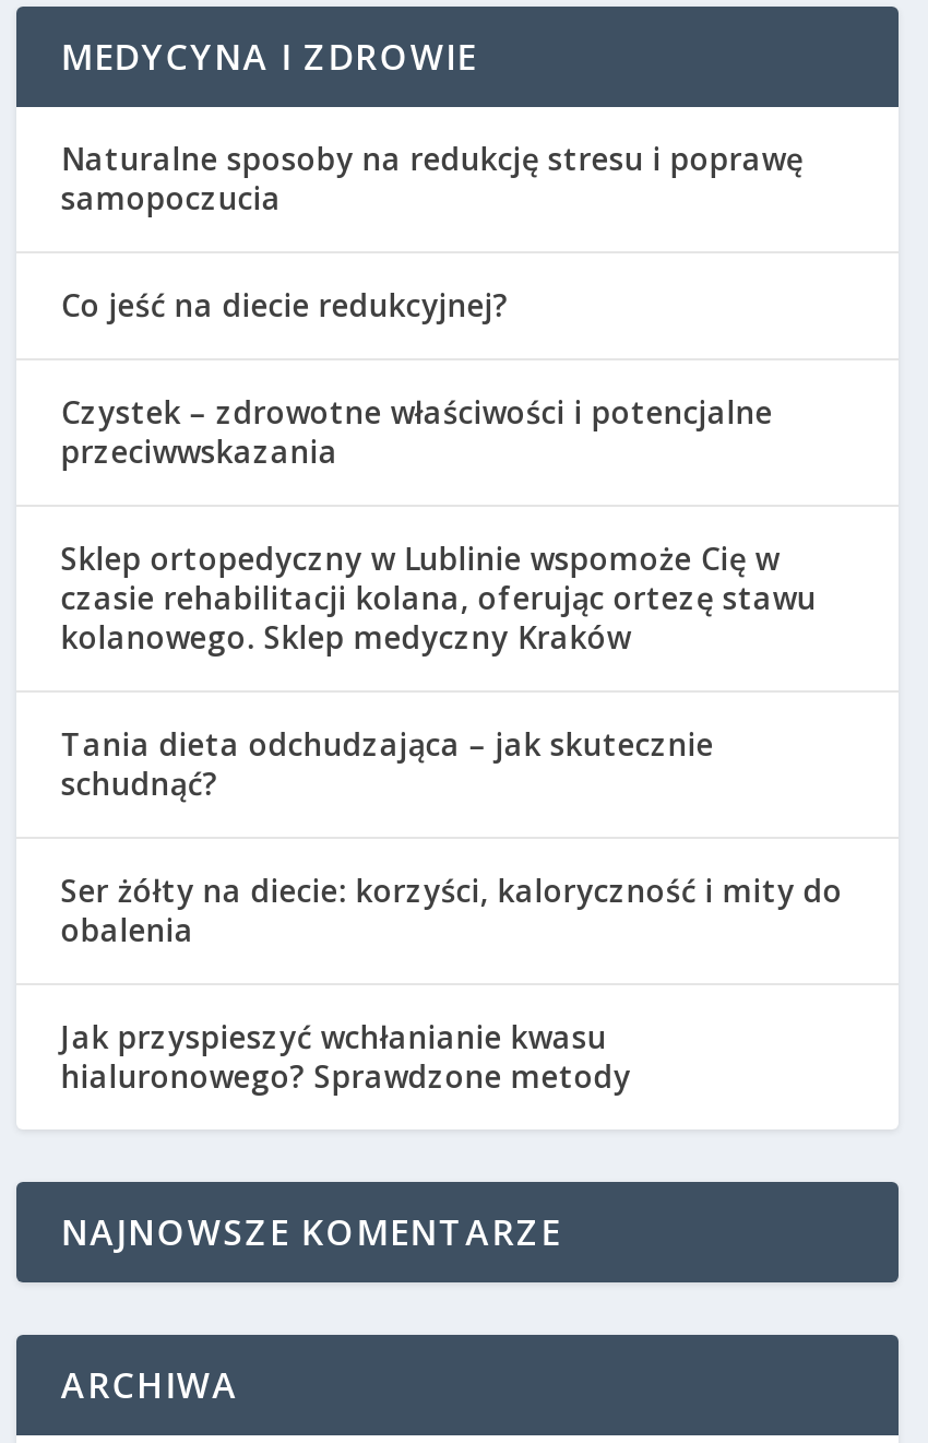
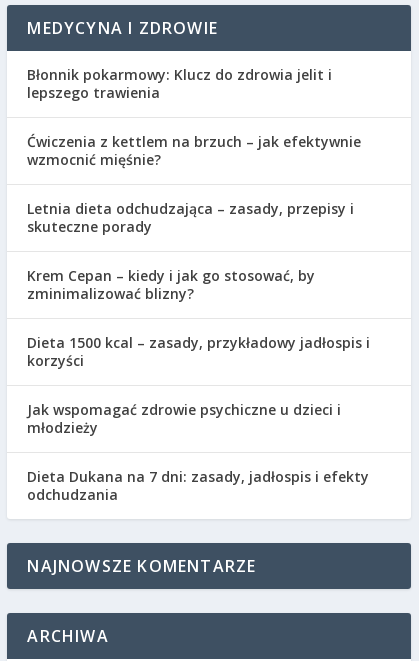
[61,138,803,218] Naturalne sposoby na redukcję stresu i poprawę | samopoczucia -> [27,65,332,102] Błonnik pokarmowy: Klucz do zdrowia jelit i | lepszego trawienia
[61,284,509,326] Co jeść na diecie redukcyjnej? -> [27,132,361,169] Ćwiczenia z kettlem na brzuch – jak efektywnie | wzmocnić mięśnie?
[61,391,773,472] Czystek – zdrowotne właściwości i potencjalne | przeciwwskazania -> [27,199,354,236] Letnia dieta odchudzająca – zasady, przepisy i | skuteczne porady
[61,537,816,658] Sklep ortopedyczny w Lublinie wspomoże Cię w | czasie rehabilitacji kolana, oferując ortezę stawu | kolanowego. Sklep medyczny Kraków -> [27,266,315,303] Krem Cepan – kiedy i jak go stosować, by | zminimalizować blizny?
[61,723,714,804] Tania dieta odchudzająca – jak skutecznie | schudnąć? -> [27,333,370,370] Dieta 1500 kcal – zasady, przykładowy jadłospis i | korzyści
[61,870,843,950] Ser żółty na diecie: korzyści, kaloryczność i mity do | obalenia -> [27,400,341,437] Jak wspomagać zdrowie psychiczne u dzieci i | młodzieży
[61,1016,631,1097] Jak przyspieszyć wchłanianie kwasu | hialuronowego? Sprawdzone metody -> [27,467,369,504] Dieta Dukana na 7 dni: zasady, jadłospis i efekty | odchudzania

